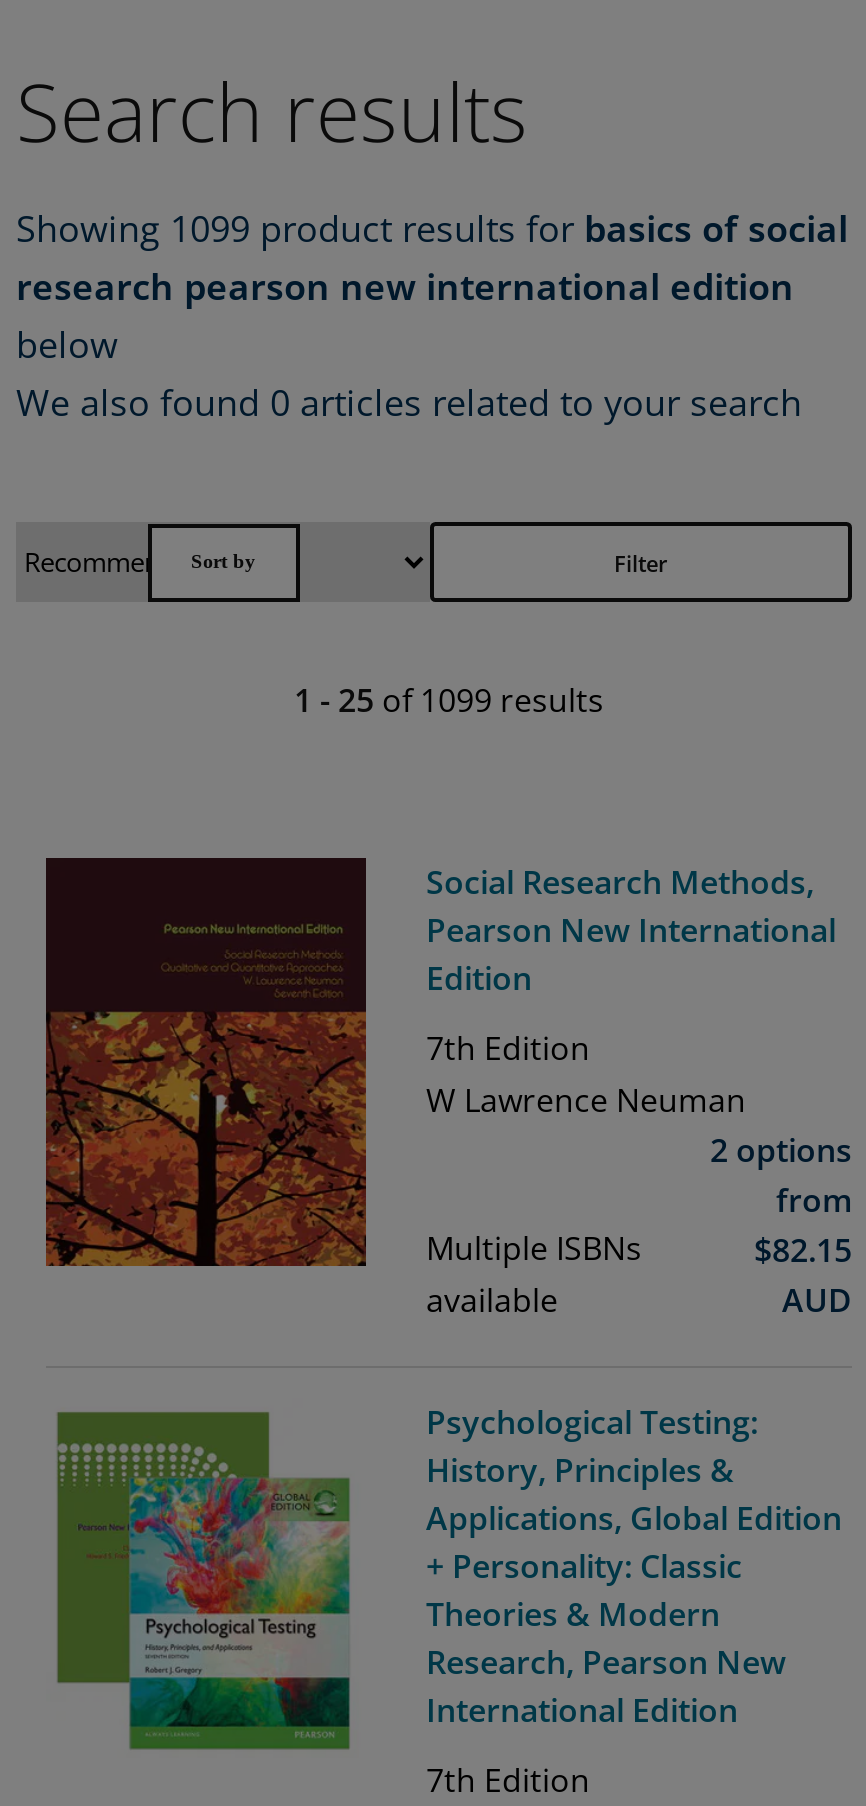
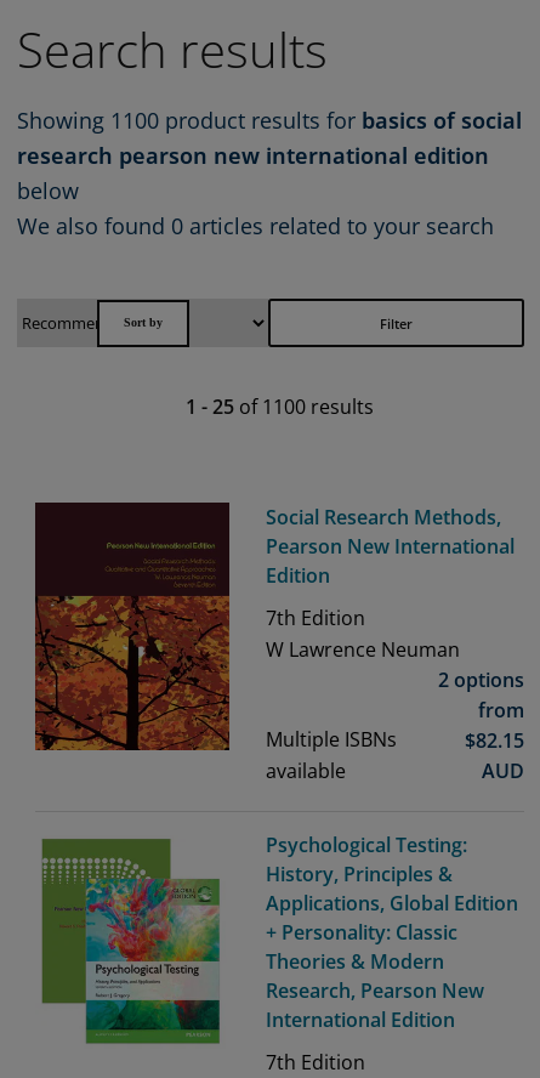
[16,204,848,252] Showing 1099 product results for basics of social -> [17,106,522,135] Showing 1100 product results for basics of social
[294,678,604,722] 1 - 25 of 1099 results -> [186,393,374,420] 1 - 25 of 1100 results

